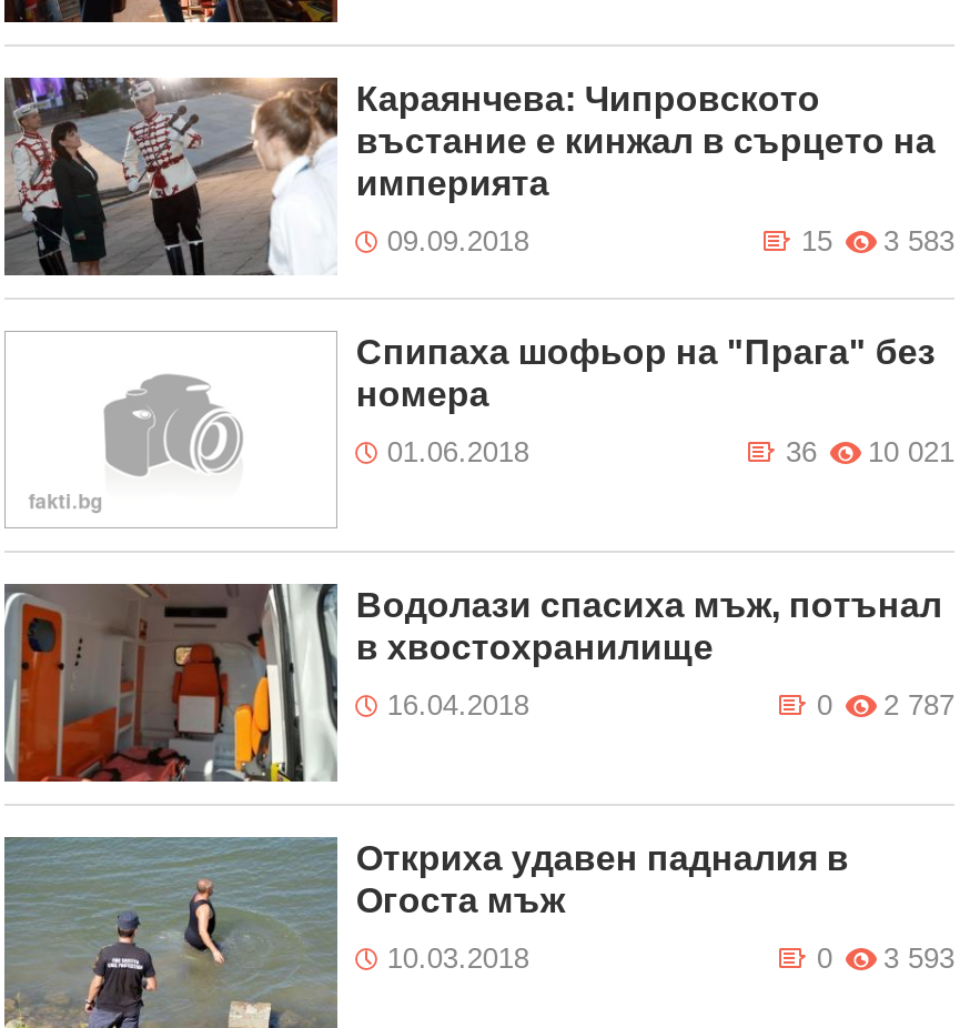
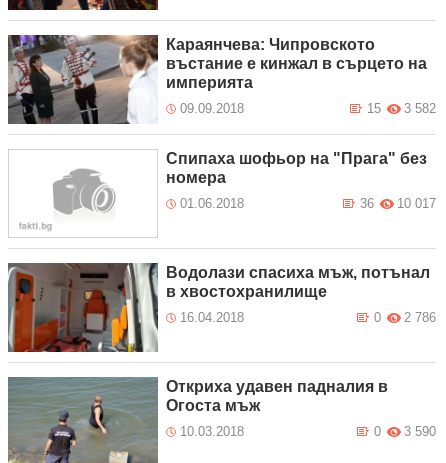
[801,225,954,258] 15 3 583 -> [367,101,436,116] 15 3 582
[786,435,954,469] 36 10 021 -> [360,196,436,211] 36 10 017
[817,688,954,722] 0 2 787 -> [374,310,436,325] 0 2 786
[817,941,954,975] 0 3 593 -> [374,424,436,439] 0 3 590

